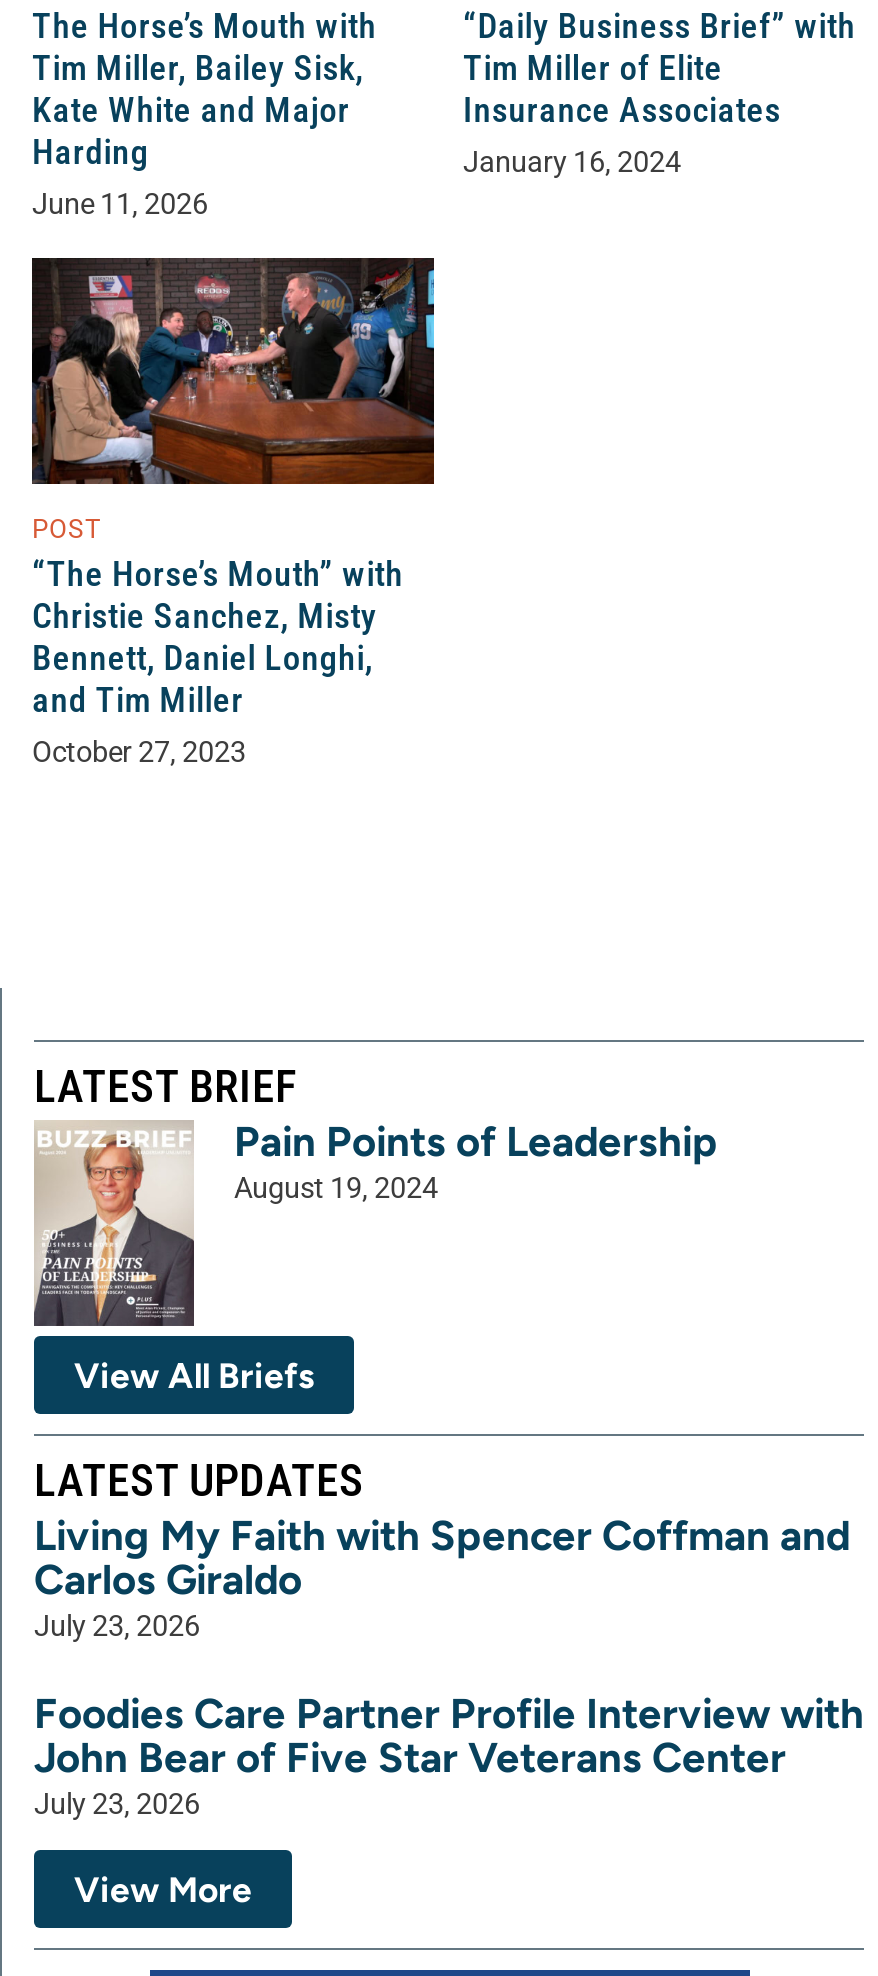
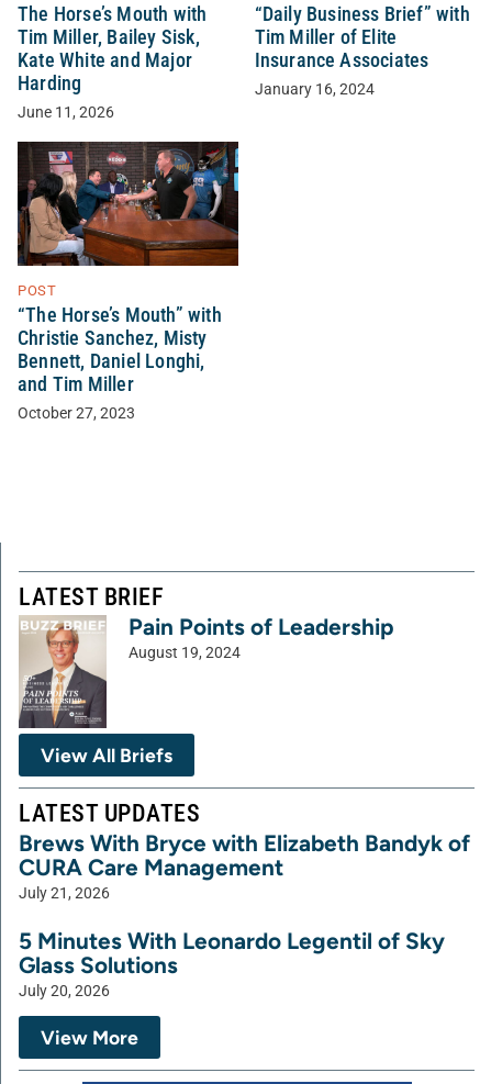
[34,1510,850,1644] Living My Faith with Spencer Coffman and | Carlos Giraldo | July 23, 2026 -> [19,829,470,903] Brews With Bryce with Elizabeth Bandyk of | CURA Care Management | July 21, 2026
[34,1688,864,1822] Foodies Care Partner Profile Interview with | John Bear of Five Star Veterans Center | July 23, 2026 -> [19,927,445,1001] 5 Minutes With Leonardo Legentil of Sky | Glass Solutions | July 20, 2026

